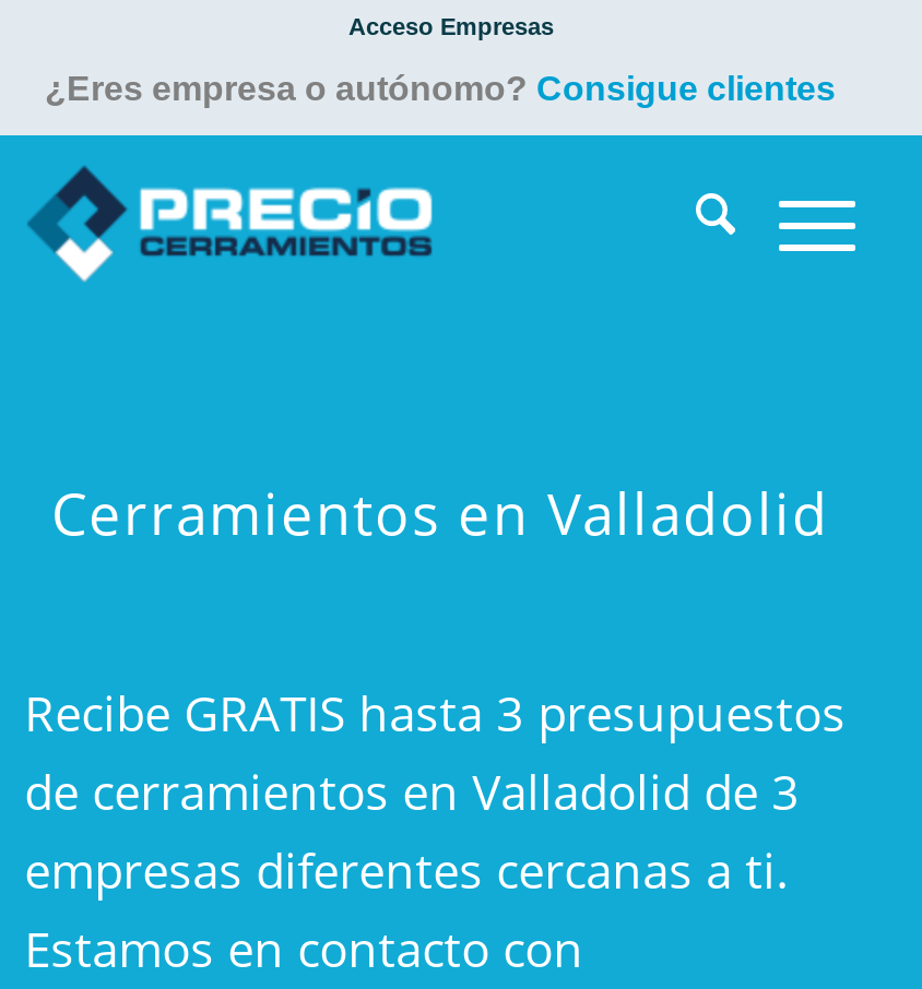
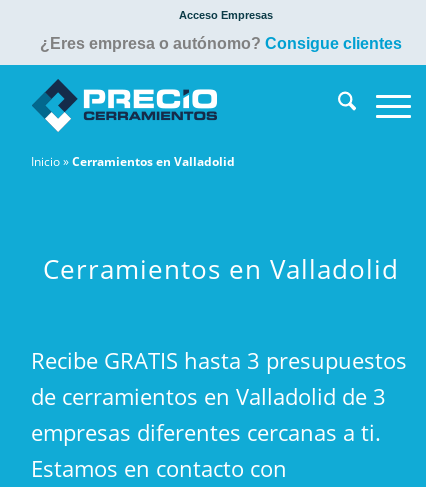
none -> [31,153,235,170] Inicio» Cerramientos en Valladolid

